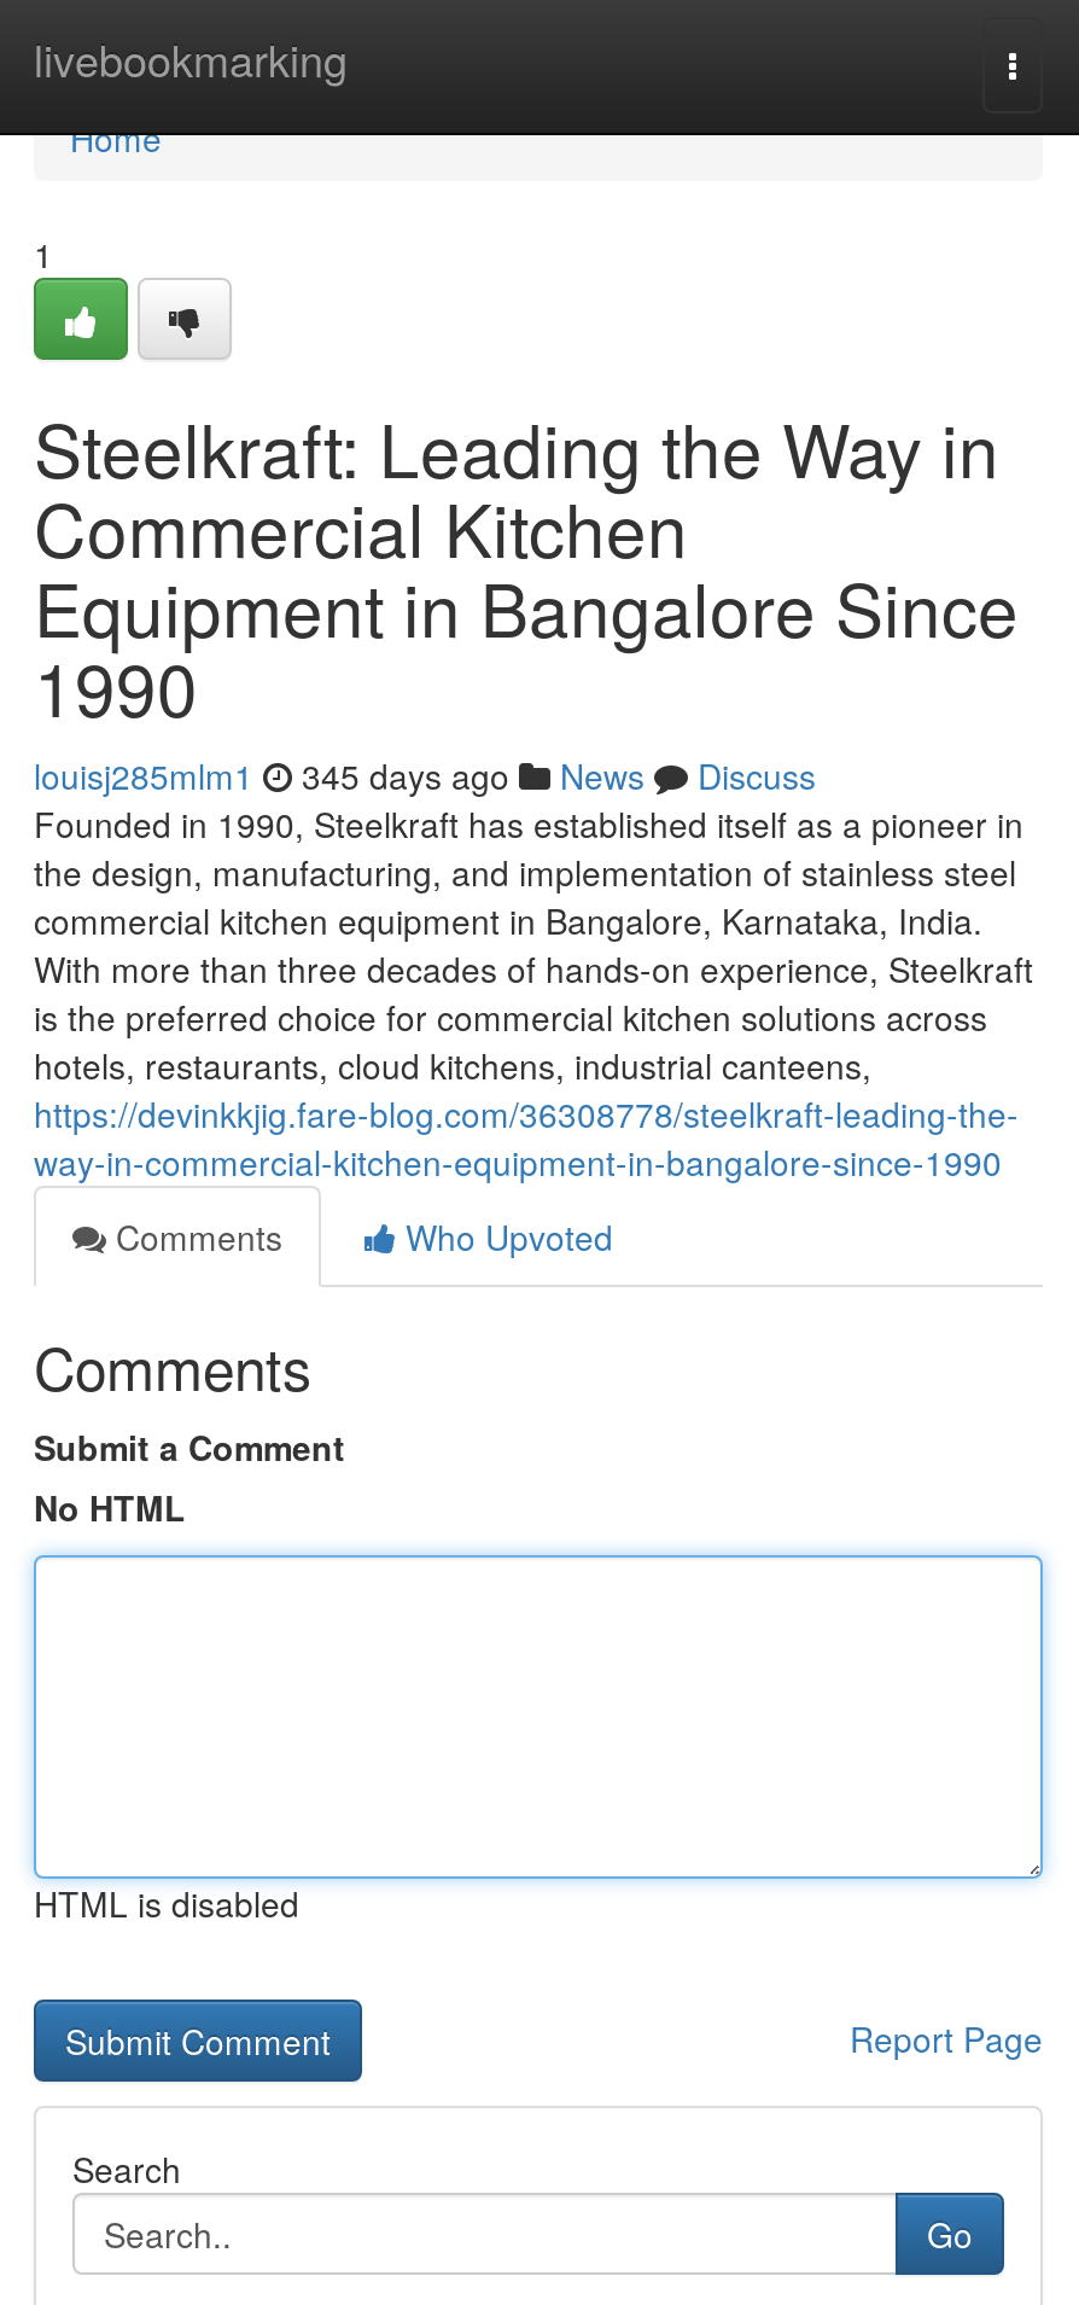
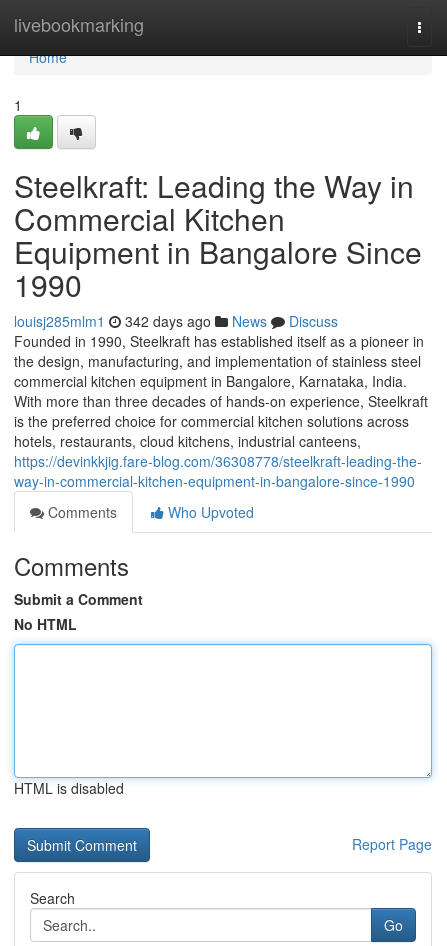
[34,751,816,799] louisj285mlm1 345 days ago News Discuss -> [14,311,338,331] louisj285mlm1 342 days ago News Discuss

